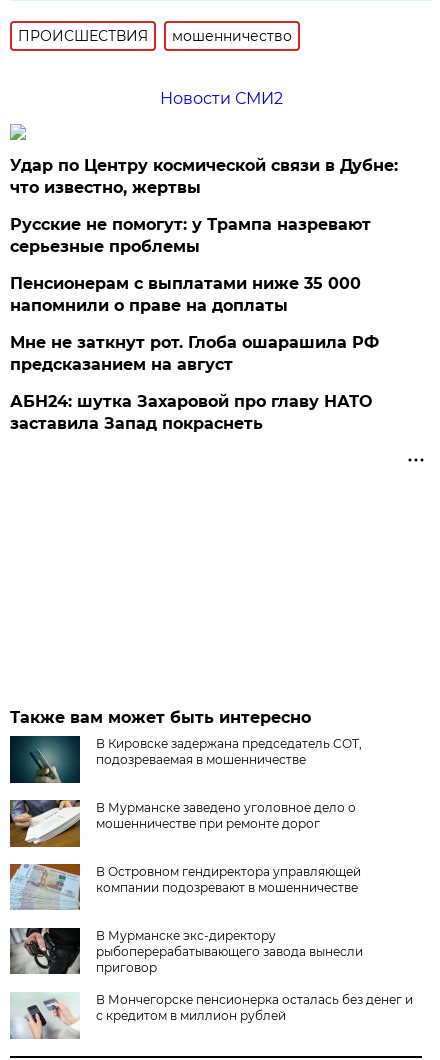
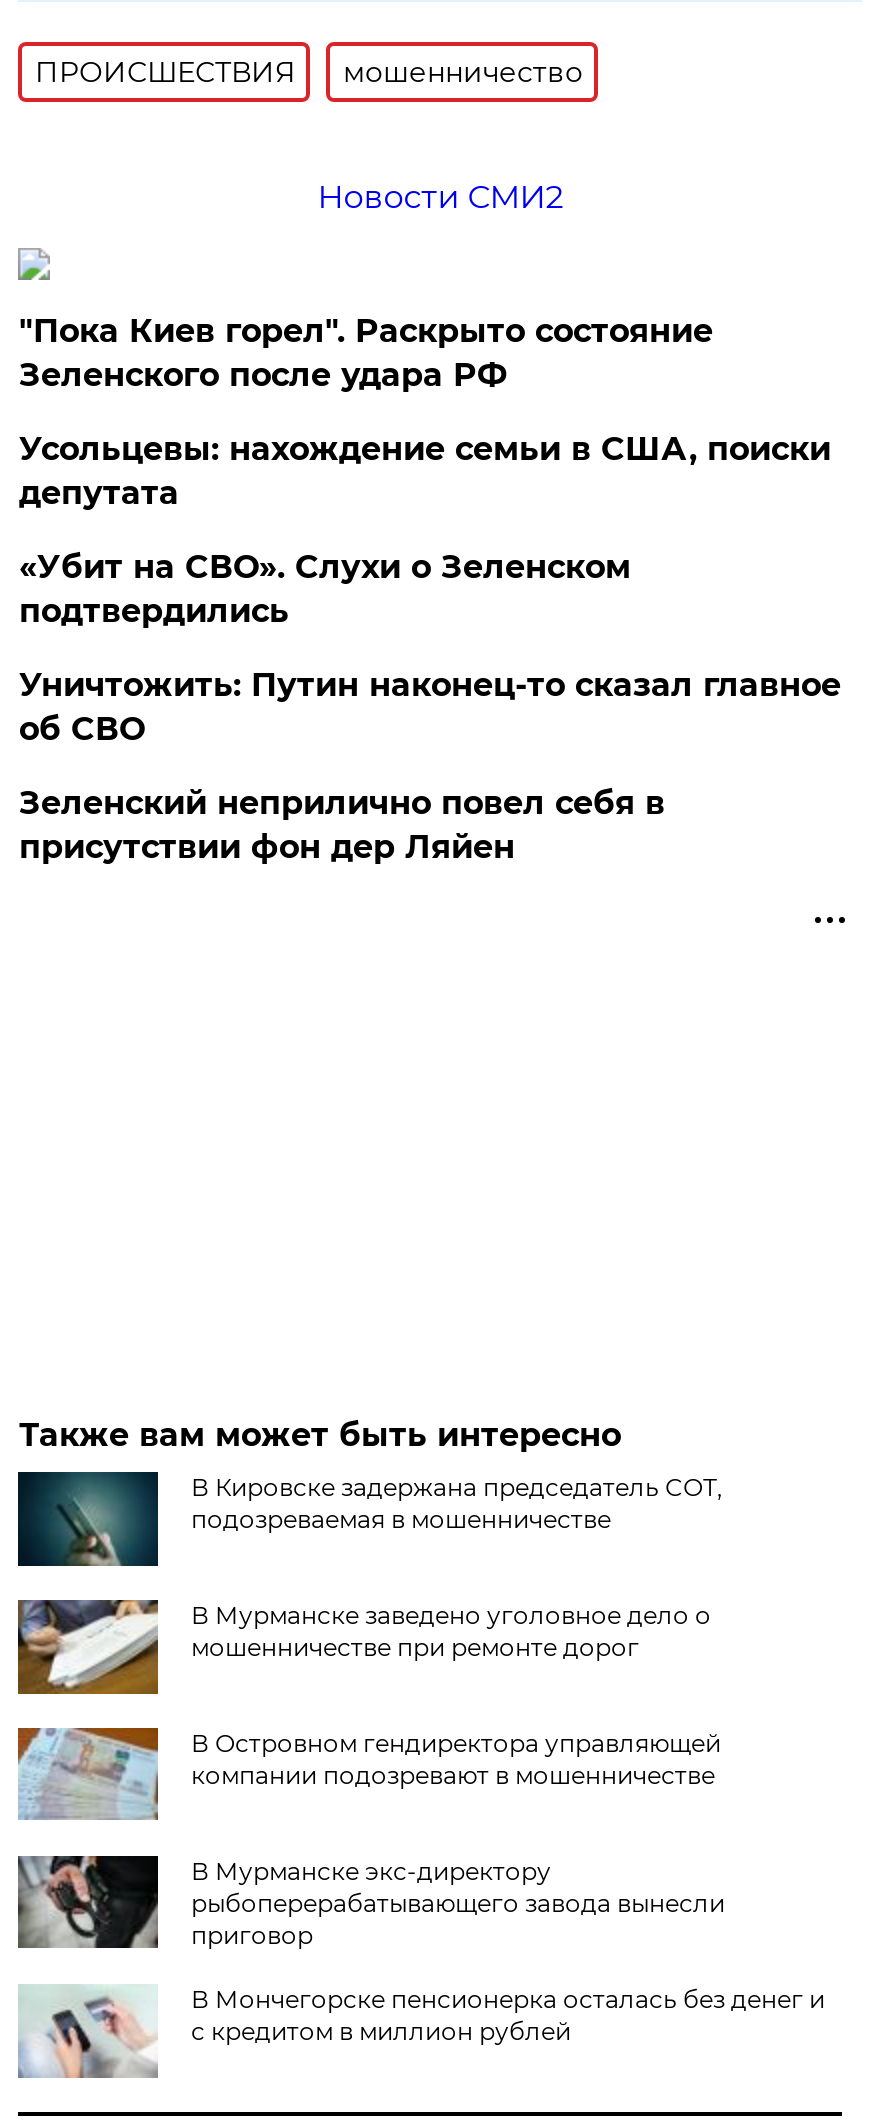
[10,156,398,197] Удар по Центру космической связи в Дубне: | что известно, жертвы -> [19,312,713,394] "Пока Киев горел". Раскрыто состояние | Зеленского после удара РФ
[10,215,371,256] Русские не помогут: у Трампа назревают | серьезные проблемы -> [19,430,831,512] Усольцевы: нахождение семьи в США, поиски | депутата
[10,274,361,315] Пенсионерам с выплатами ниже 35 000 | напомнили о праве на доплаты -> [19,548,631,630] «Убит на СВО». Слухи о Зеленском | подтвердились
[10,333,379,374] Мне не заткнут рот. Глоба ошарашила РФ | предсказанием на август -> [19,666,841,748] Уничтожить: Путин наконец-то сказал главное | об СВО
[10,392,372,433] АБН24: шутка Захаровой про главу НАТО | заставила Запад покраснеть -> [19,784,665,866] Зеленский неприлично повел cебя в | присутствии фон дер Ляйен

